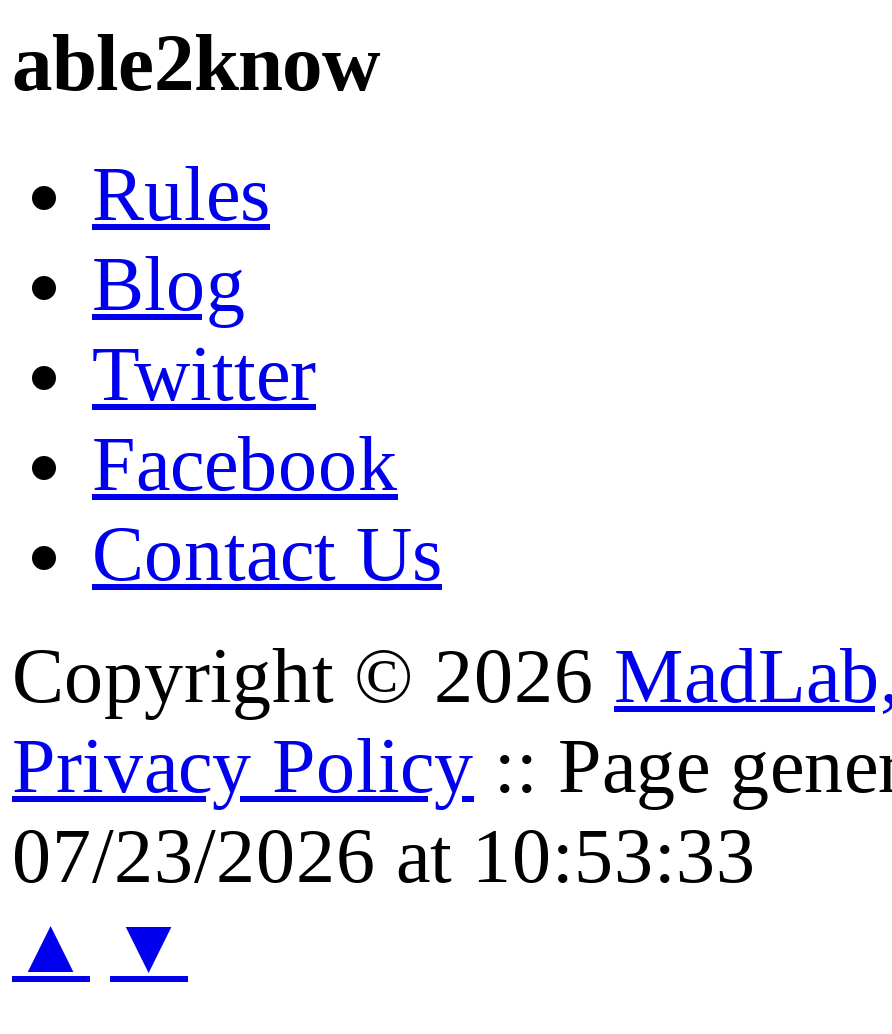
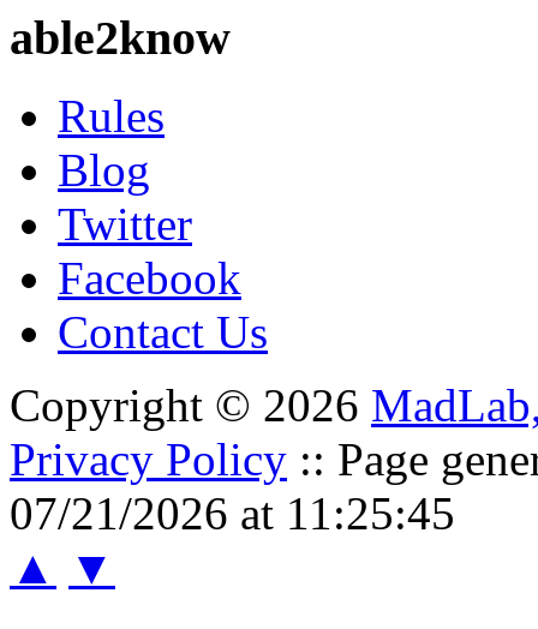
[12,812,756,898] 07/23/2026 at 10:53:33 -> [10,487,455,539] 07/21/2026 at 11:25:45

